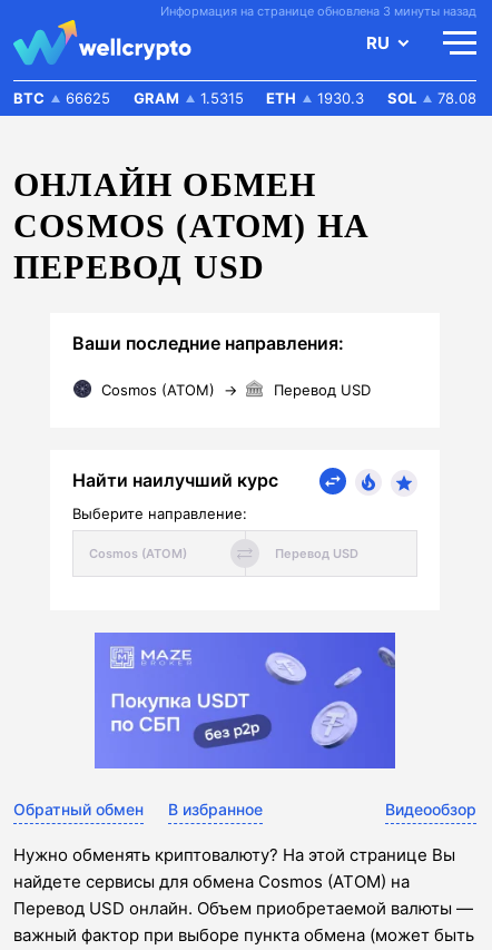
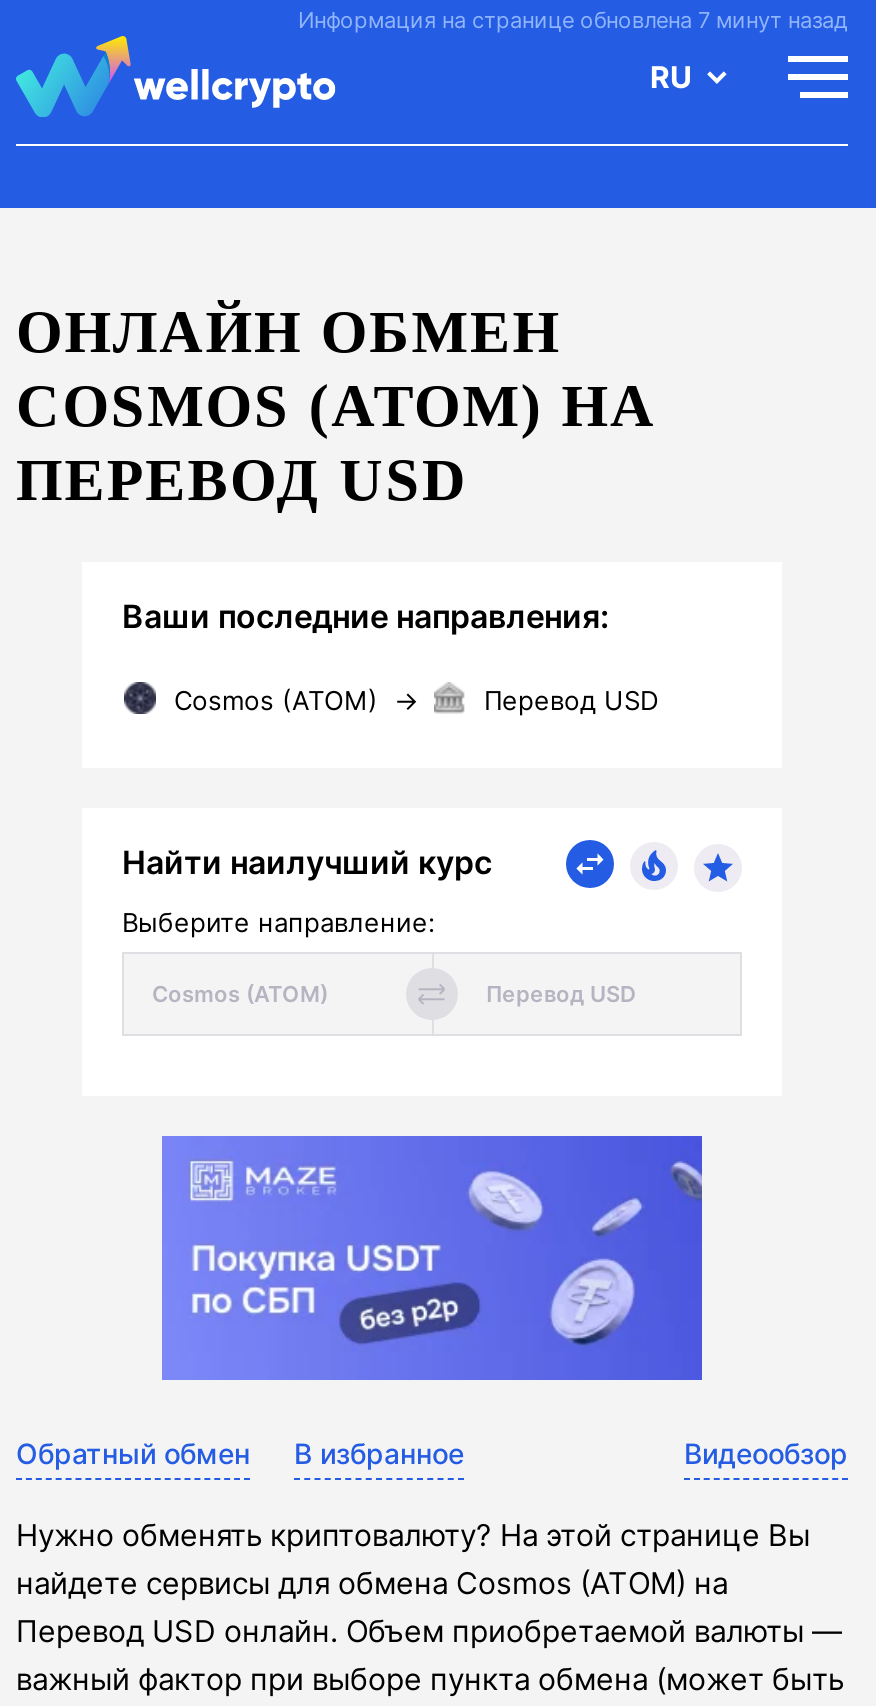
[160,3,476,19] Информация на странице обновлена 3 минуты назад -> [298,6,848,34] Информация на странице обновлена 7 минут назад
[13,89,476,107] BTC | 66625 | GRAM | 1.5315 | ETH | 1930.3 | SOL | 78.08 -> none

